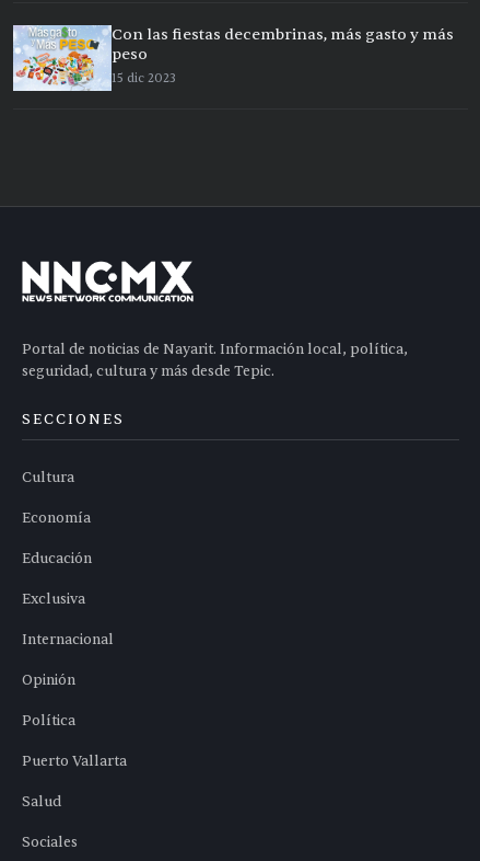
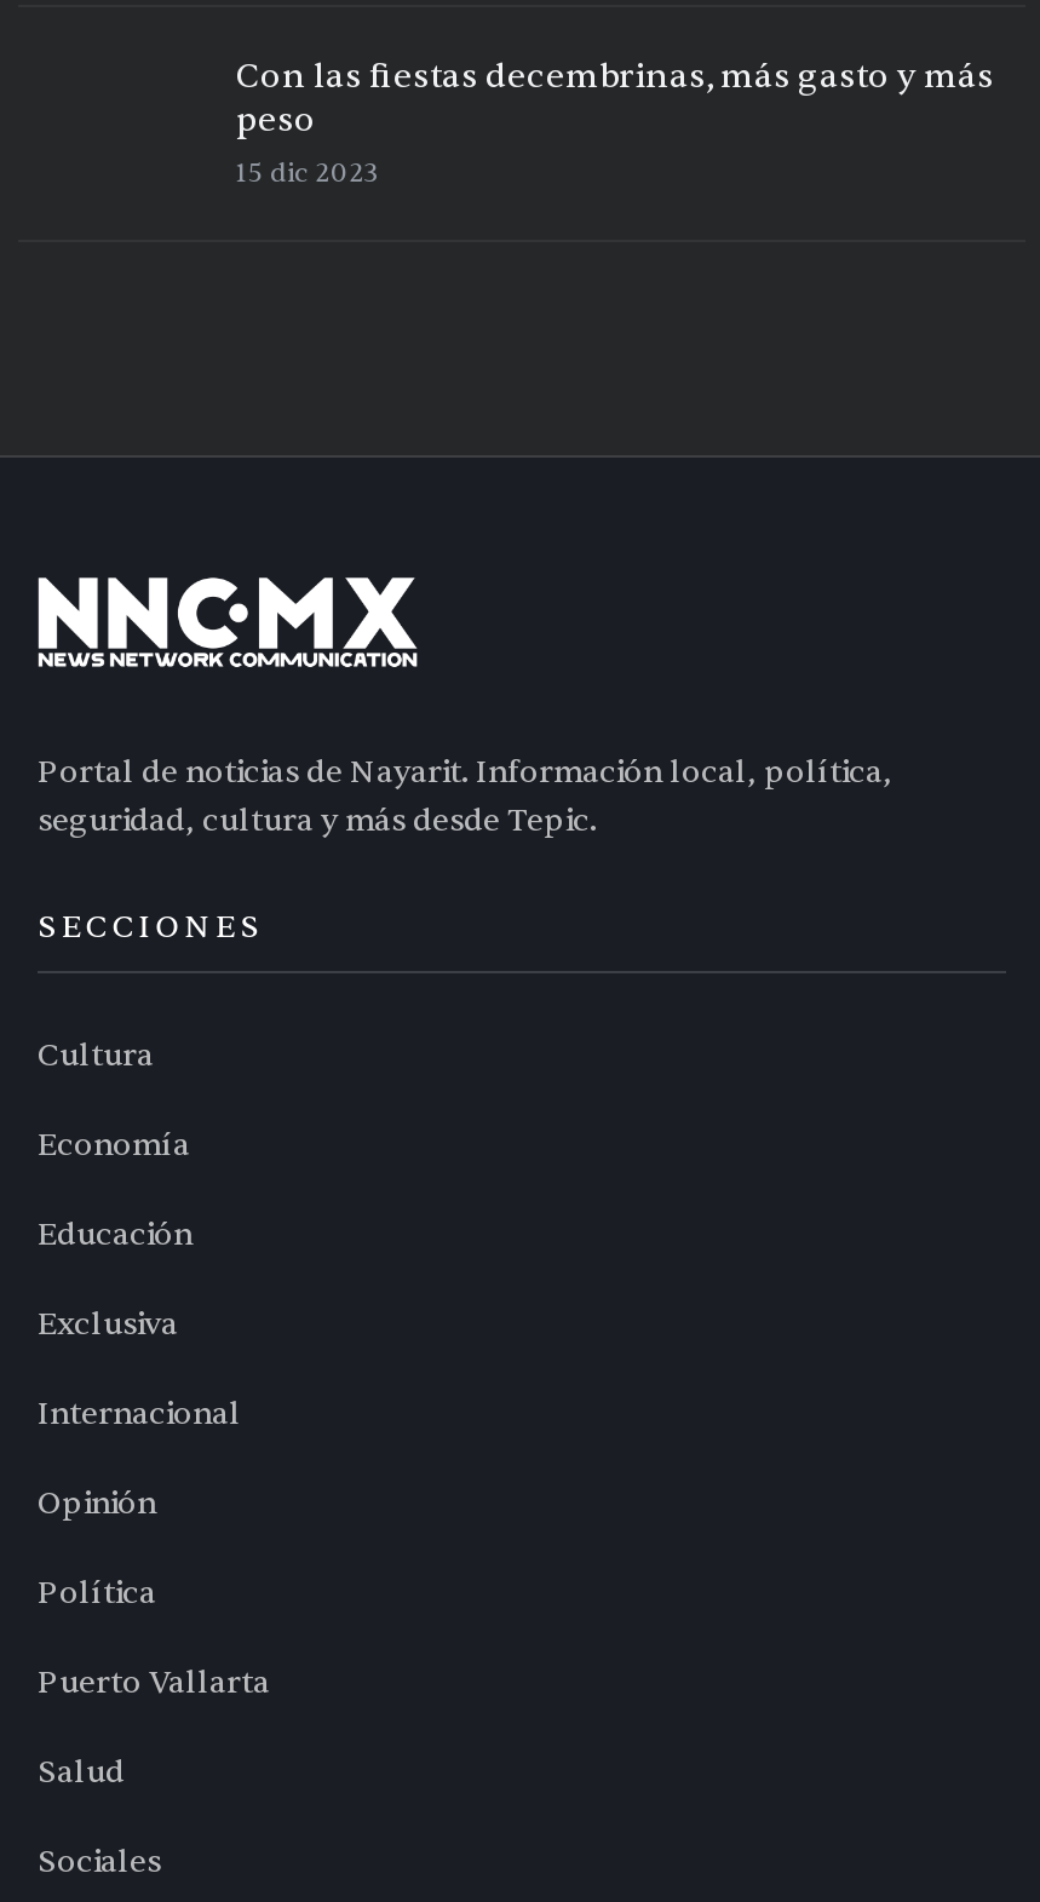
[12,24,113,92] [image] -> none

